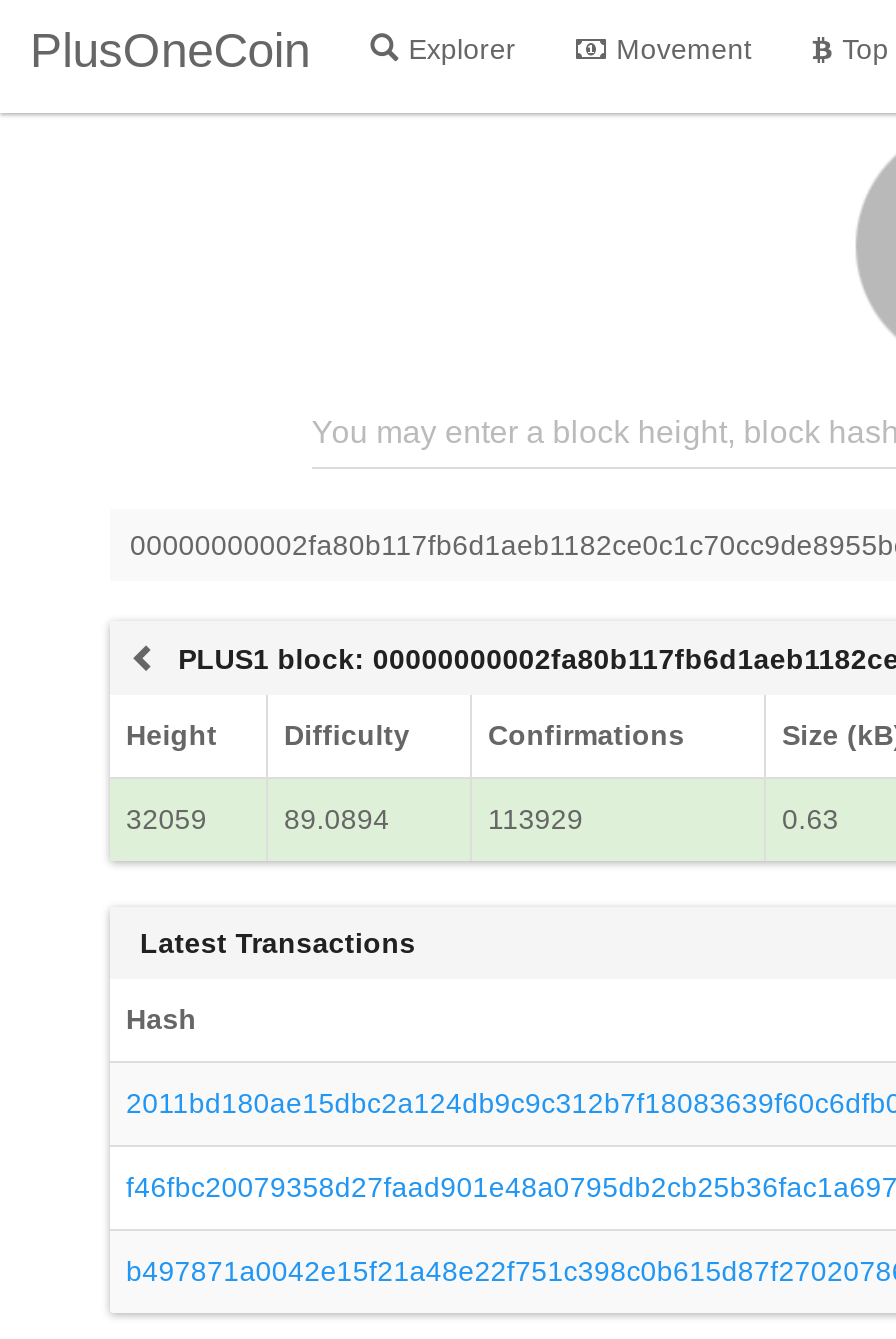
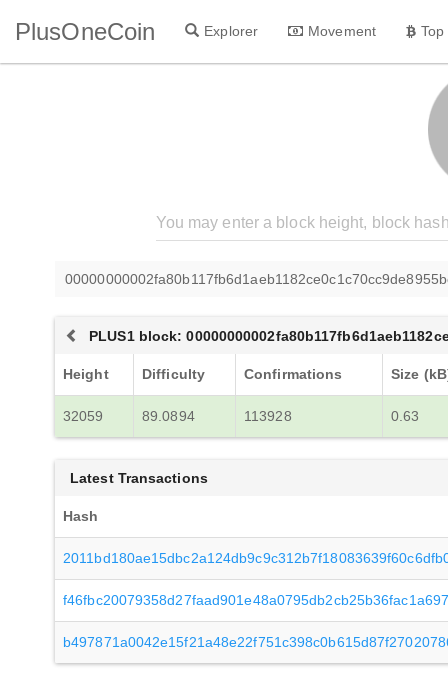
[488,803,583,835] 113929 -> [244,408,292,424] 113928

